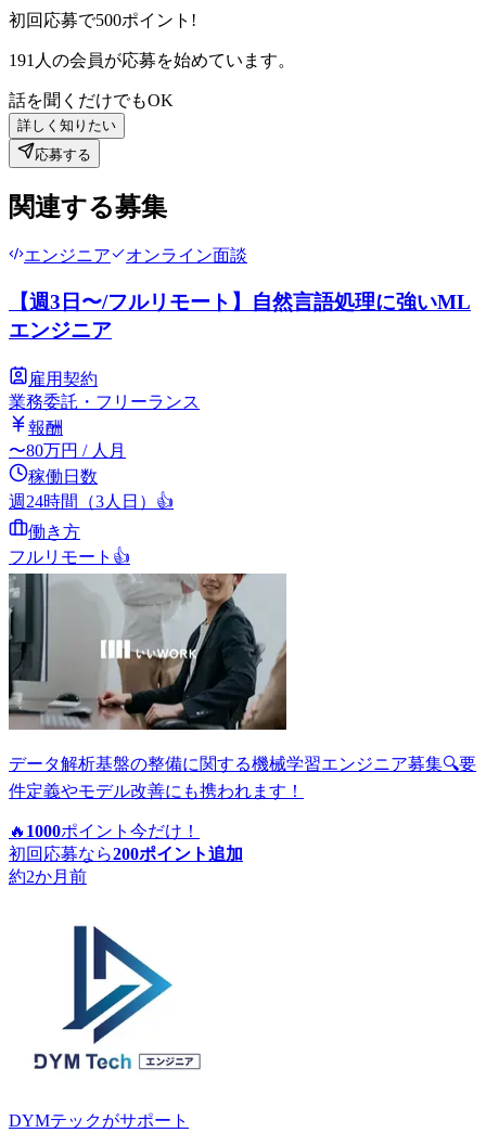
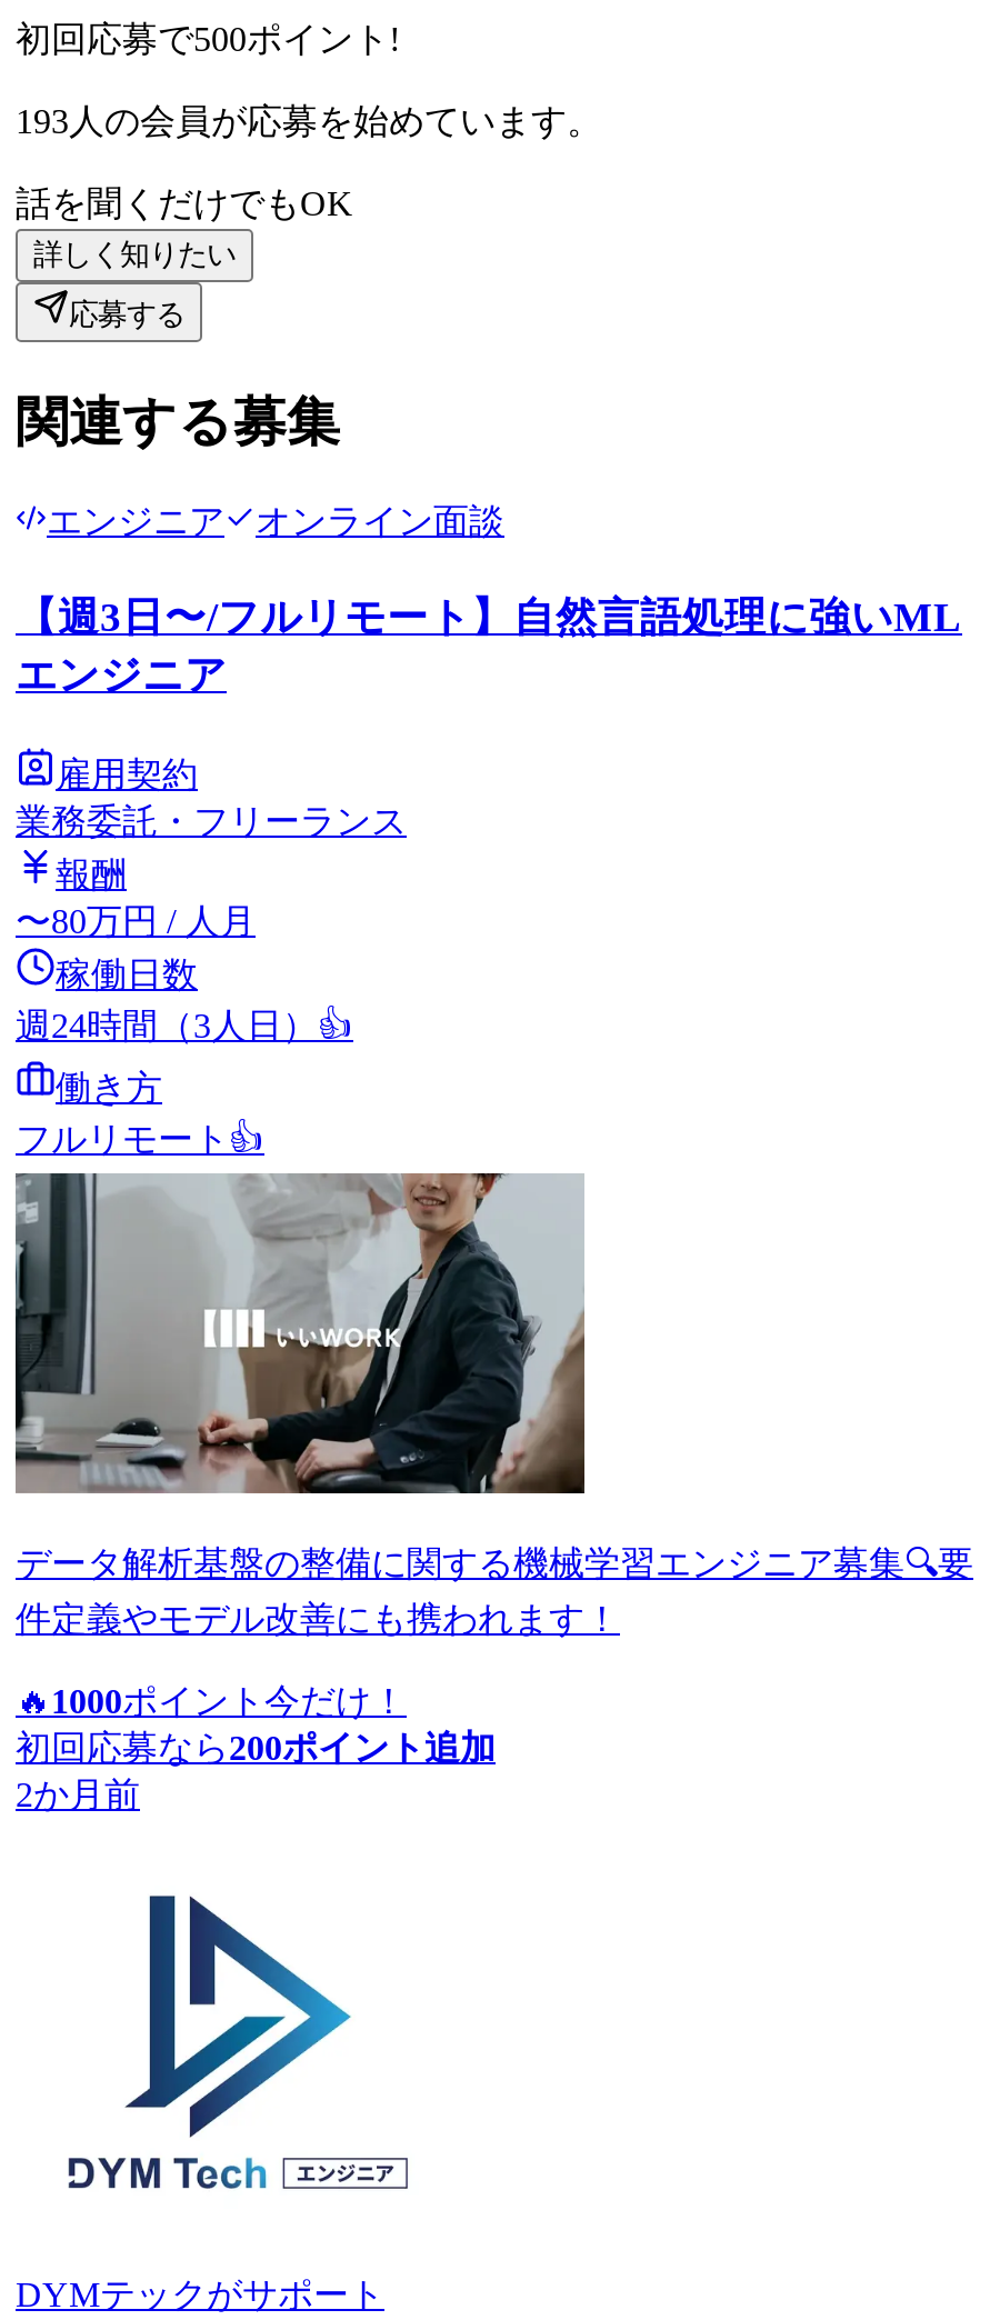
[9,51,295,69] 191人の会員が応募を始めています。 -> [16,101,602,139] 193人の会員が応募を始めています。
[9,867,87,886] 約2か月前 -> [16,1775,140,1813] 2か月前

